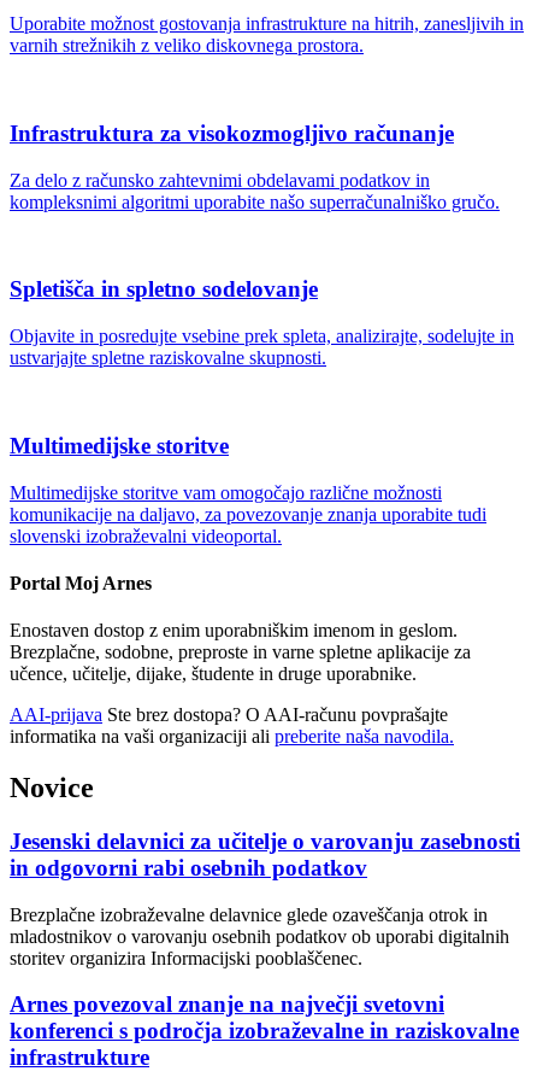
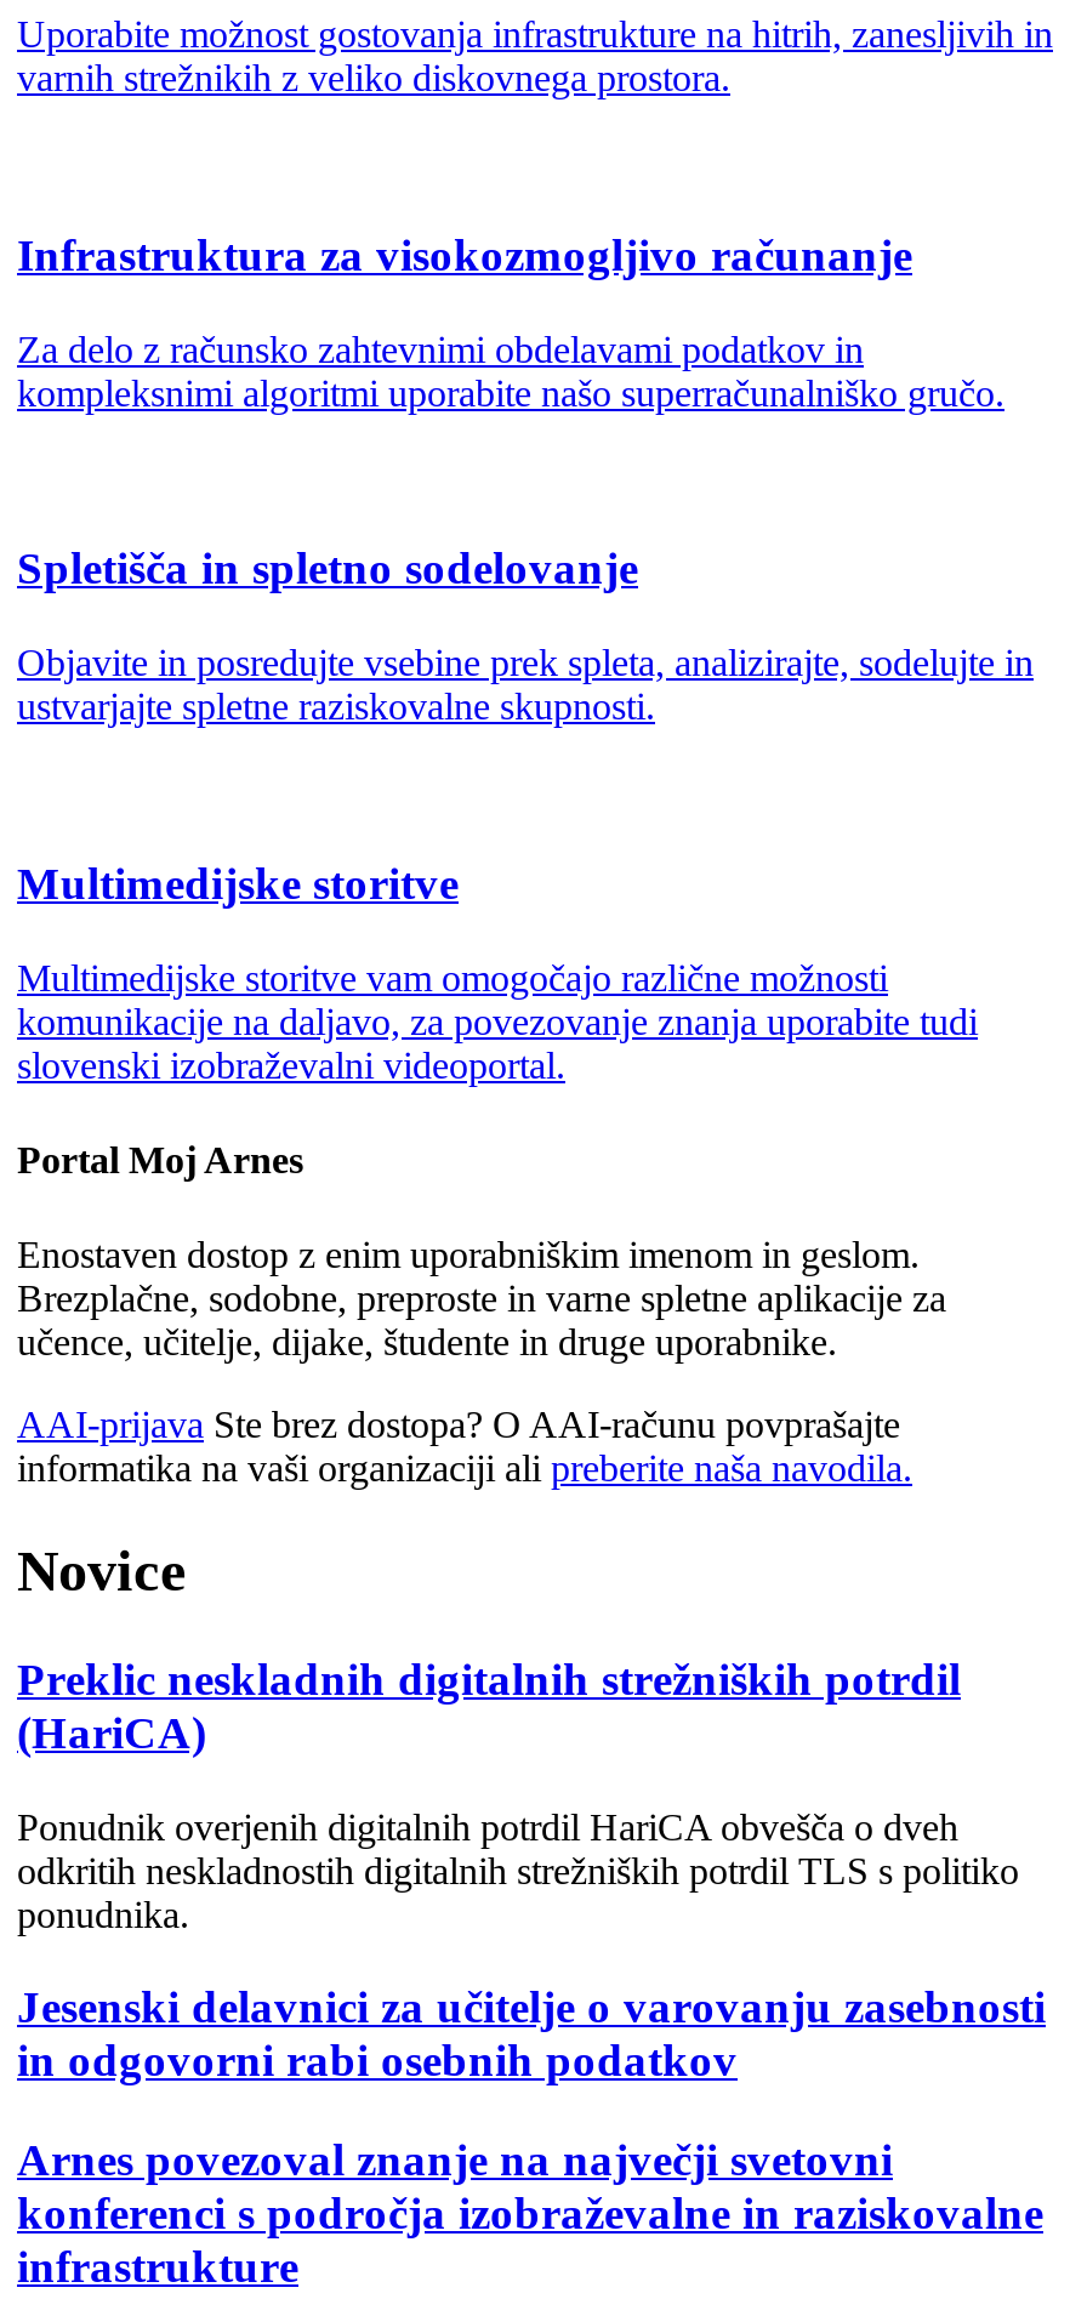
none -> [17,1653,1019,1934] Preklic neskladnih digitalnih strežniških potrdil | (HariCA) | Ponudnik overjenih digitalnih potrdil HariCA obvešča o dveh | odkritih neskladnostih digitalnih strežniških potrdil TLS s politiko | ponudnika.
moved [10,828,520,880] -> [17,1982,1046,2086]: Jesenski delavnici za učitelje o varovanju zasebnosti | in odgovorni rabi osebnih podatkov
[10,904,509,968] Brezplačne izobraževalne delavnice glede ozaveščanja otrok in | mladostnikov o varovanju osebnih podatkov ob uporabi digitalnih | storitev organizira Informacijski pooblaščenec. -> none

